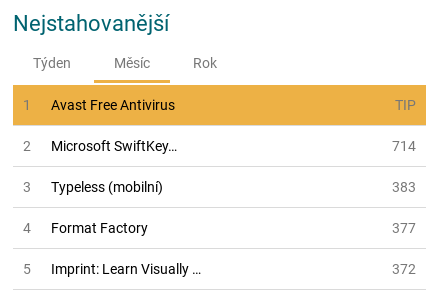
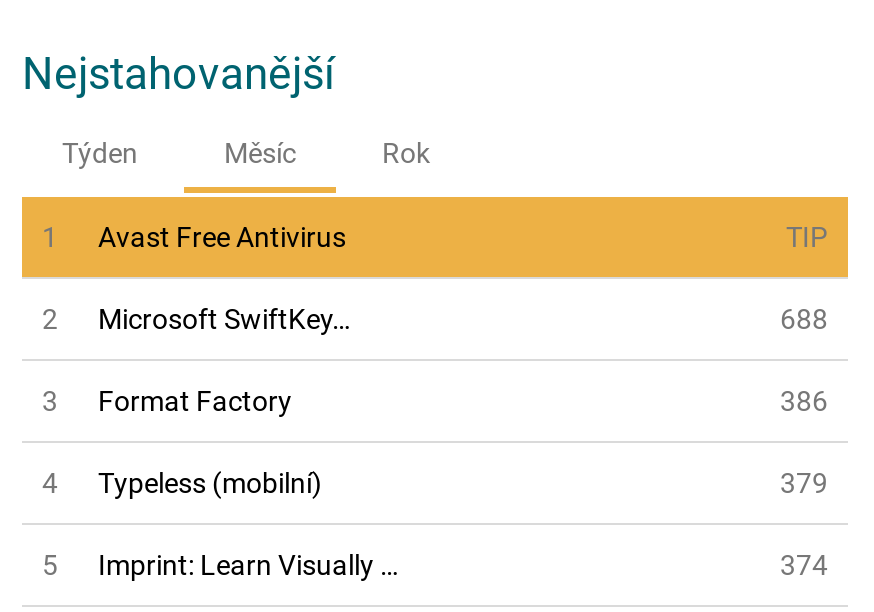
[392,138,416,154] 714 -> [780,303,828,335] 688
moved [51,179,163,195] -> [98,467,322,499]: Typeless (mobilní)
[392,179,416,236] 383 | 377 -> [780,467,828,499] 379
none -> [780,385,828,417] 386
moved [23,220,148,236] -> [42,385,292,499]: 4 | Format Factory
[392,261,416,277] 372 -> [780,549,828,581] 374

